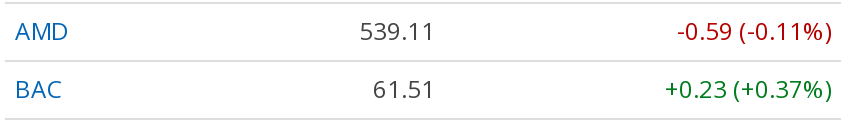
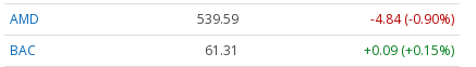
[359,13,435,47] 539.11 -> [197,9,239,28] 539.59
[677,13,831,47] -0.59 (-0.11%) -> [370,9,454,28] -4.84 (-0.90%)
[373,71,435,105] 61.51 -> [205,41,239,59] 61.31
[665,71,831,105] +0.23 (+0.37%) -> [364,41,454,59] +0.09 (+0.15%)

